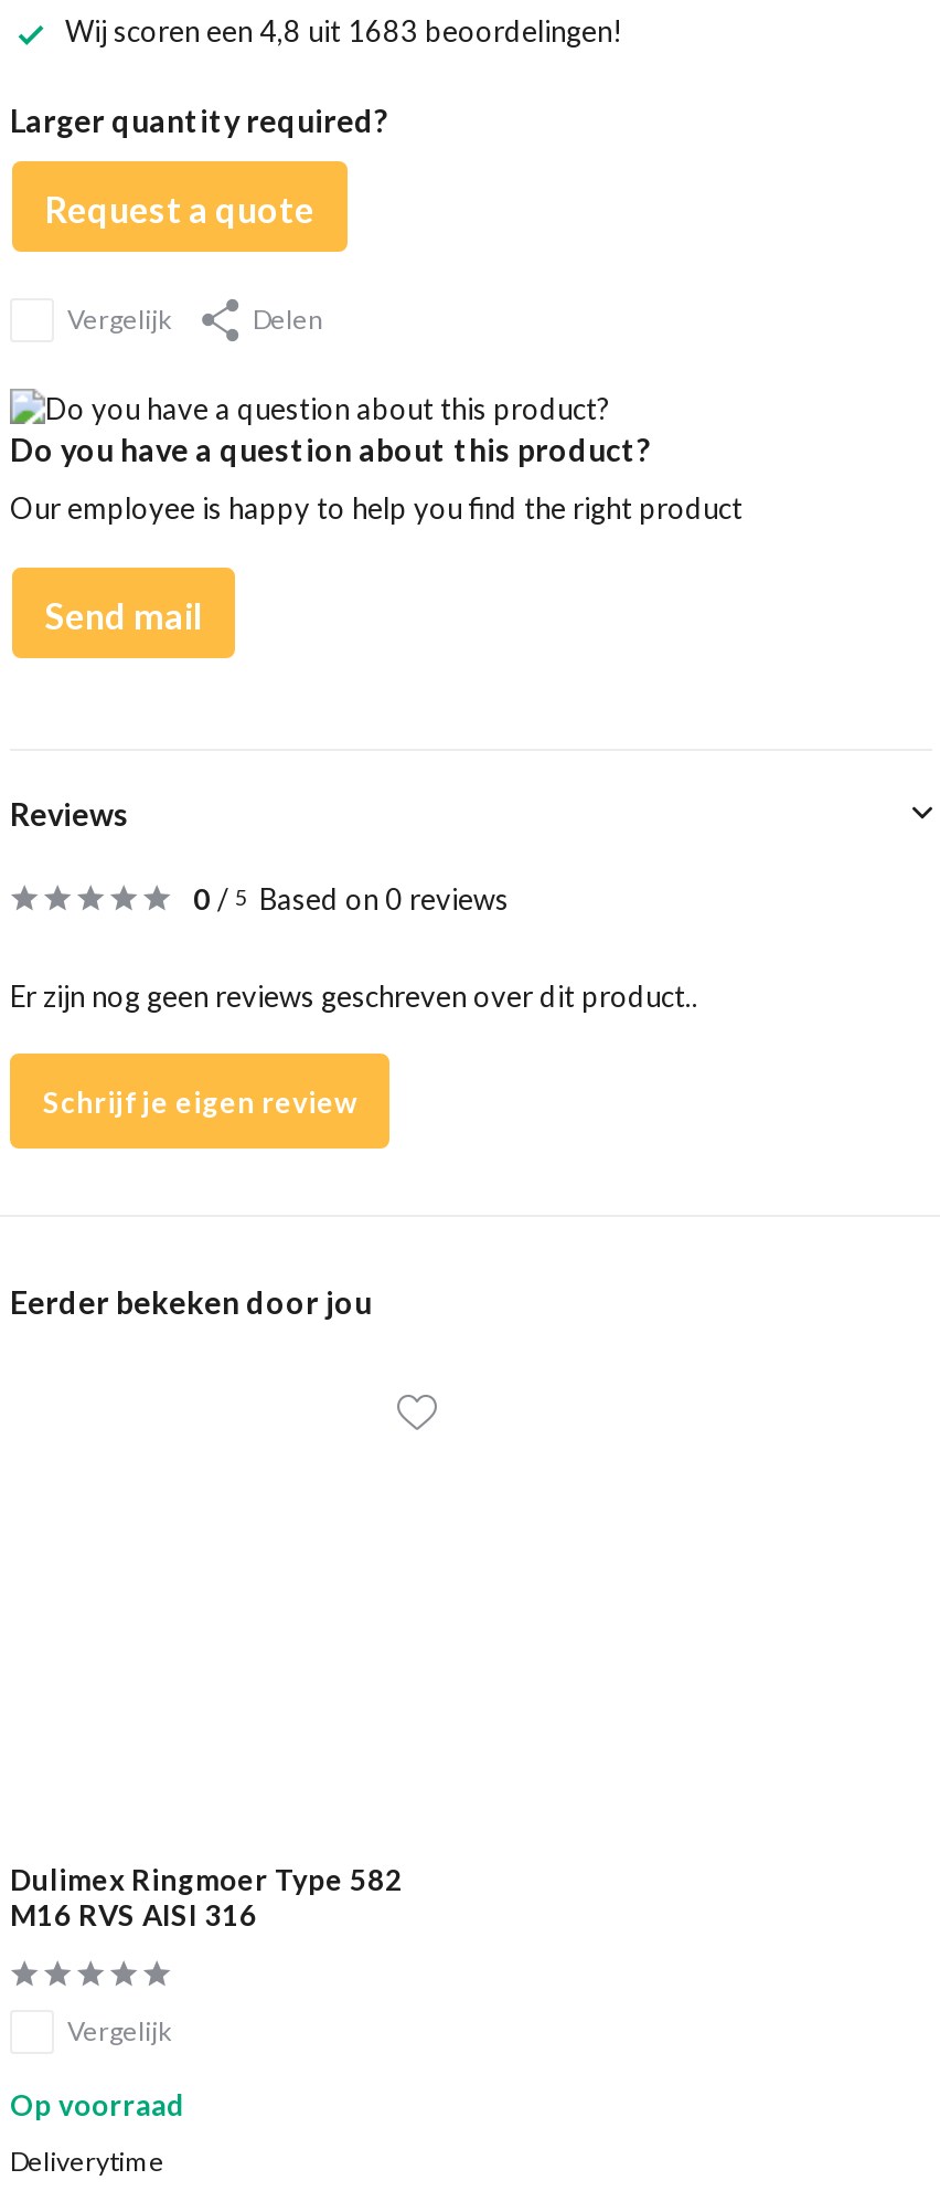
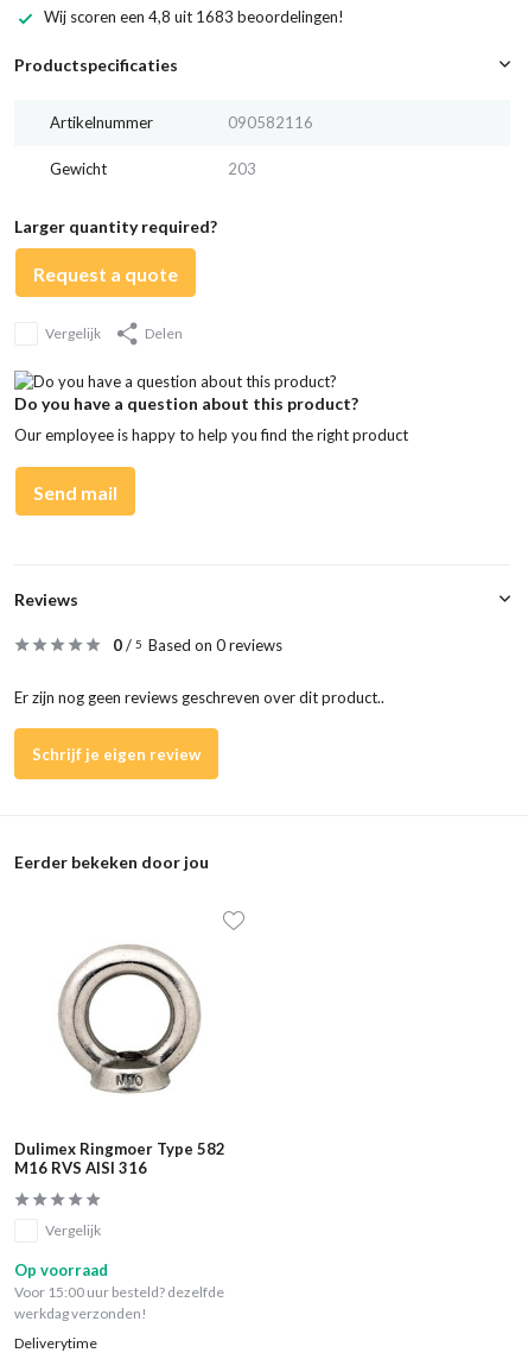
none -> [14,55,313,178] Productspecificaties | Artikelnummer | 090582116 | Gewicht | 203
none -> [57,943,202,1094] [image]
none -> [14,1283,224,1322] Voor 15:00 uur besteld? dezelfde | werkdag verzonden!

